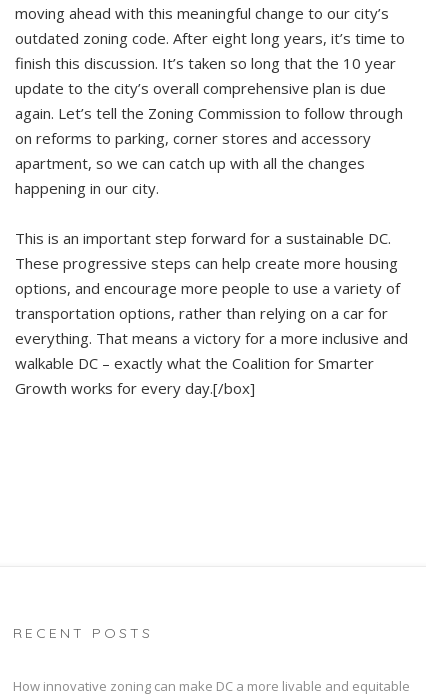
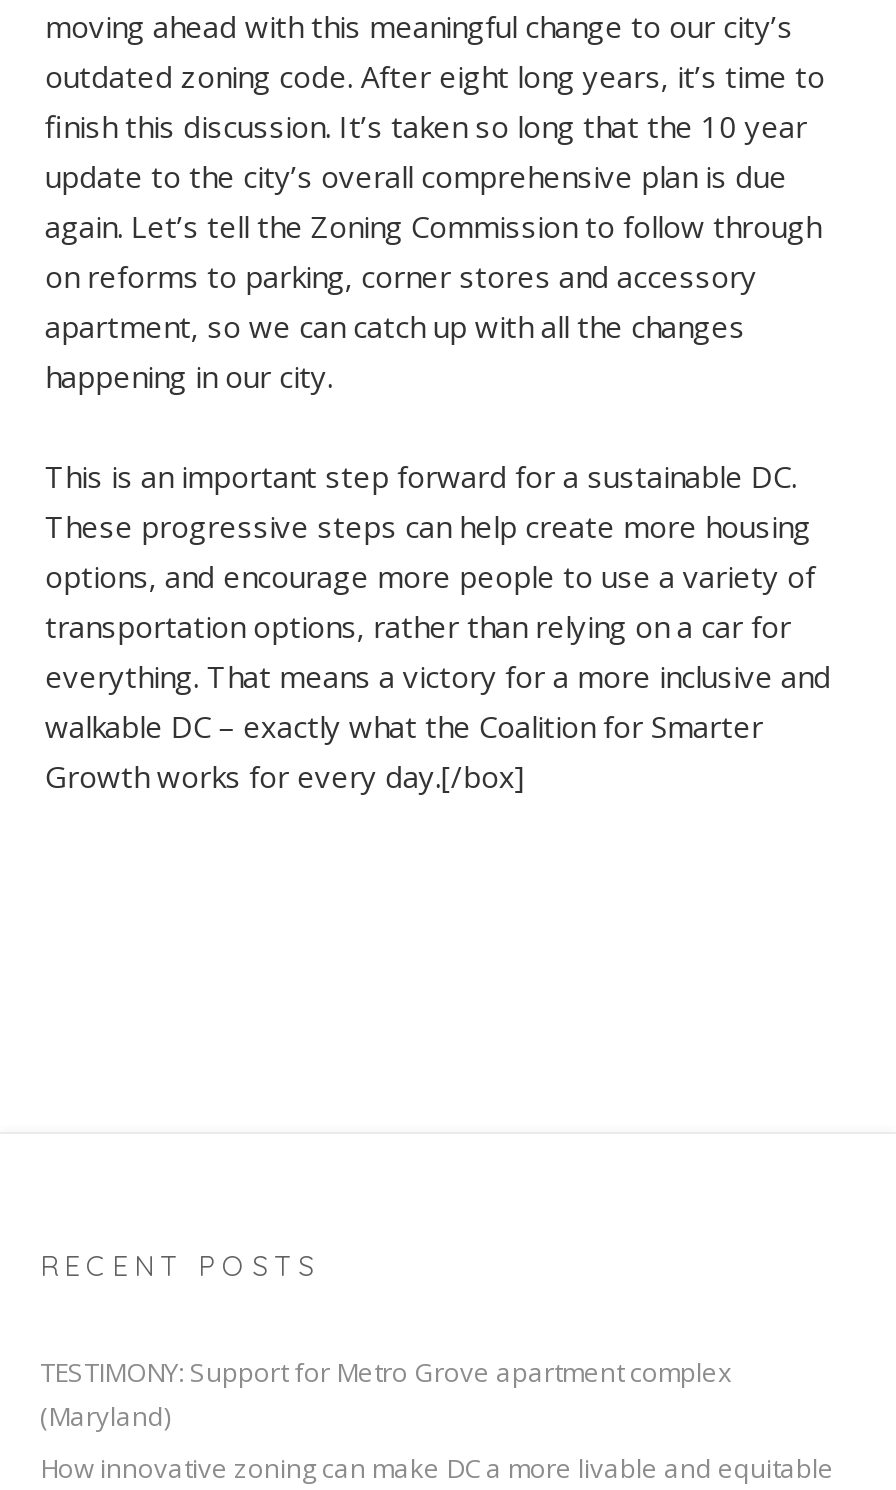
none -> [40,1354,732,1434] TESTIMONY: Support for Metro Grove apartment complex | (Maryland)

